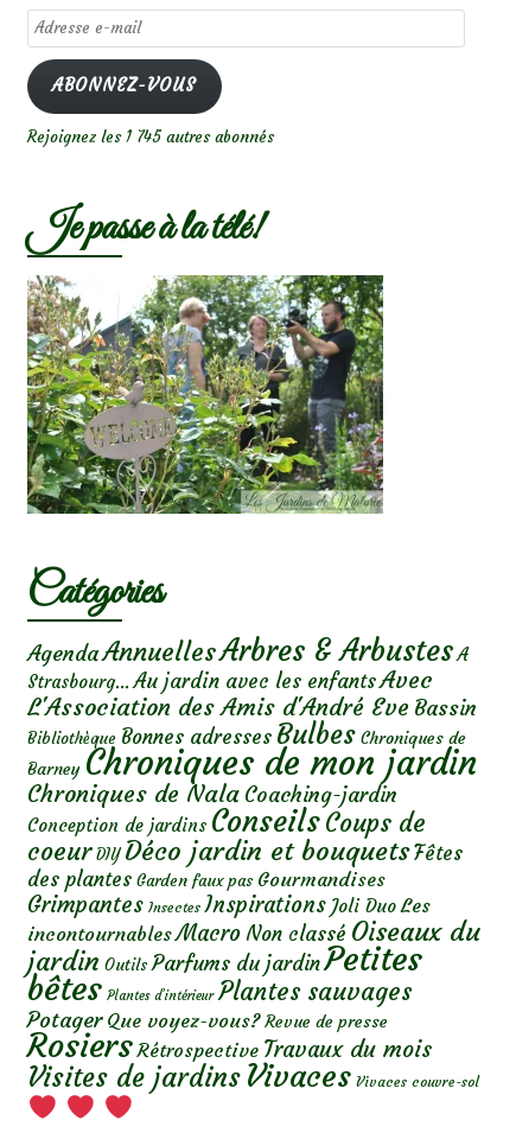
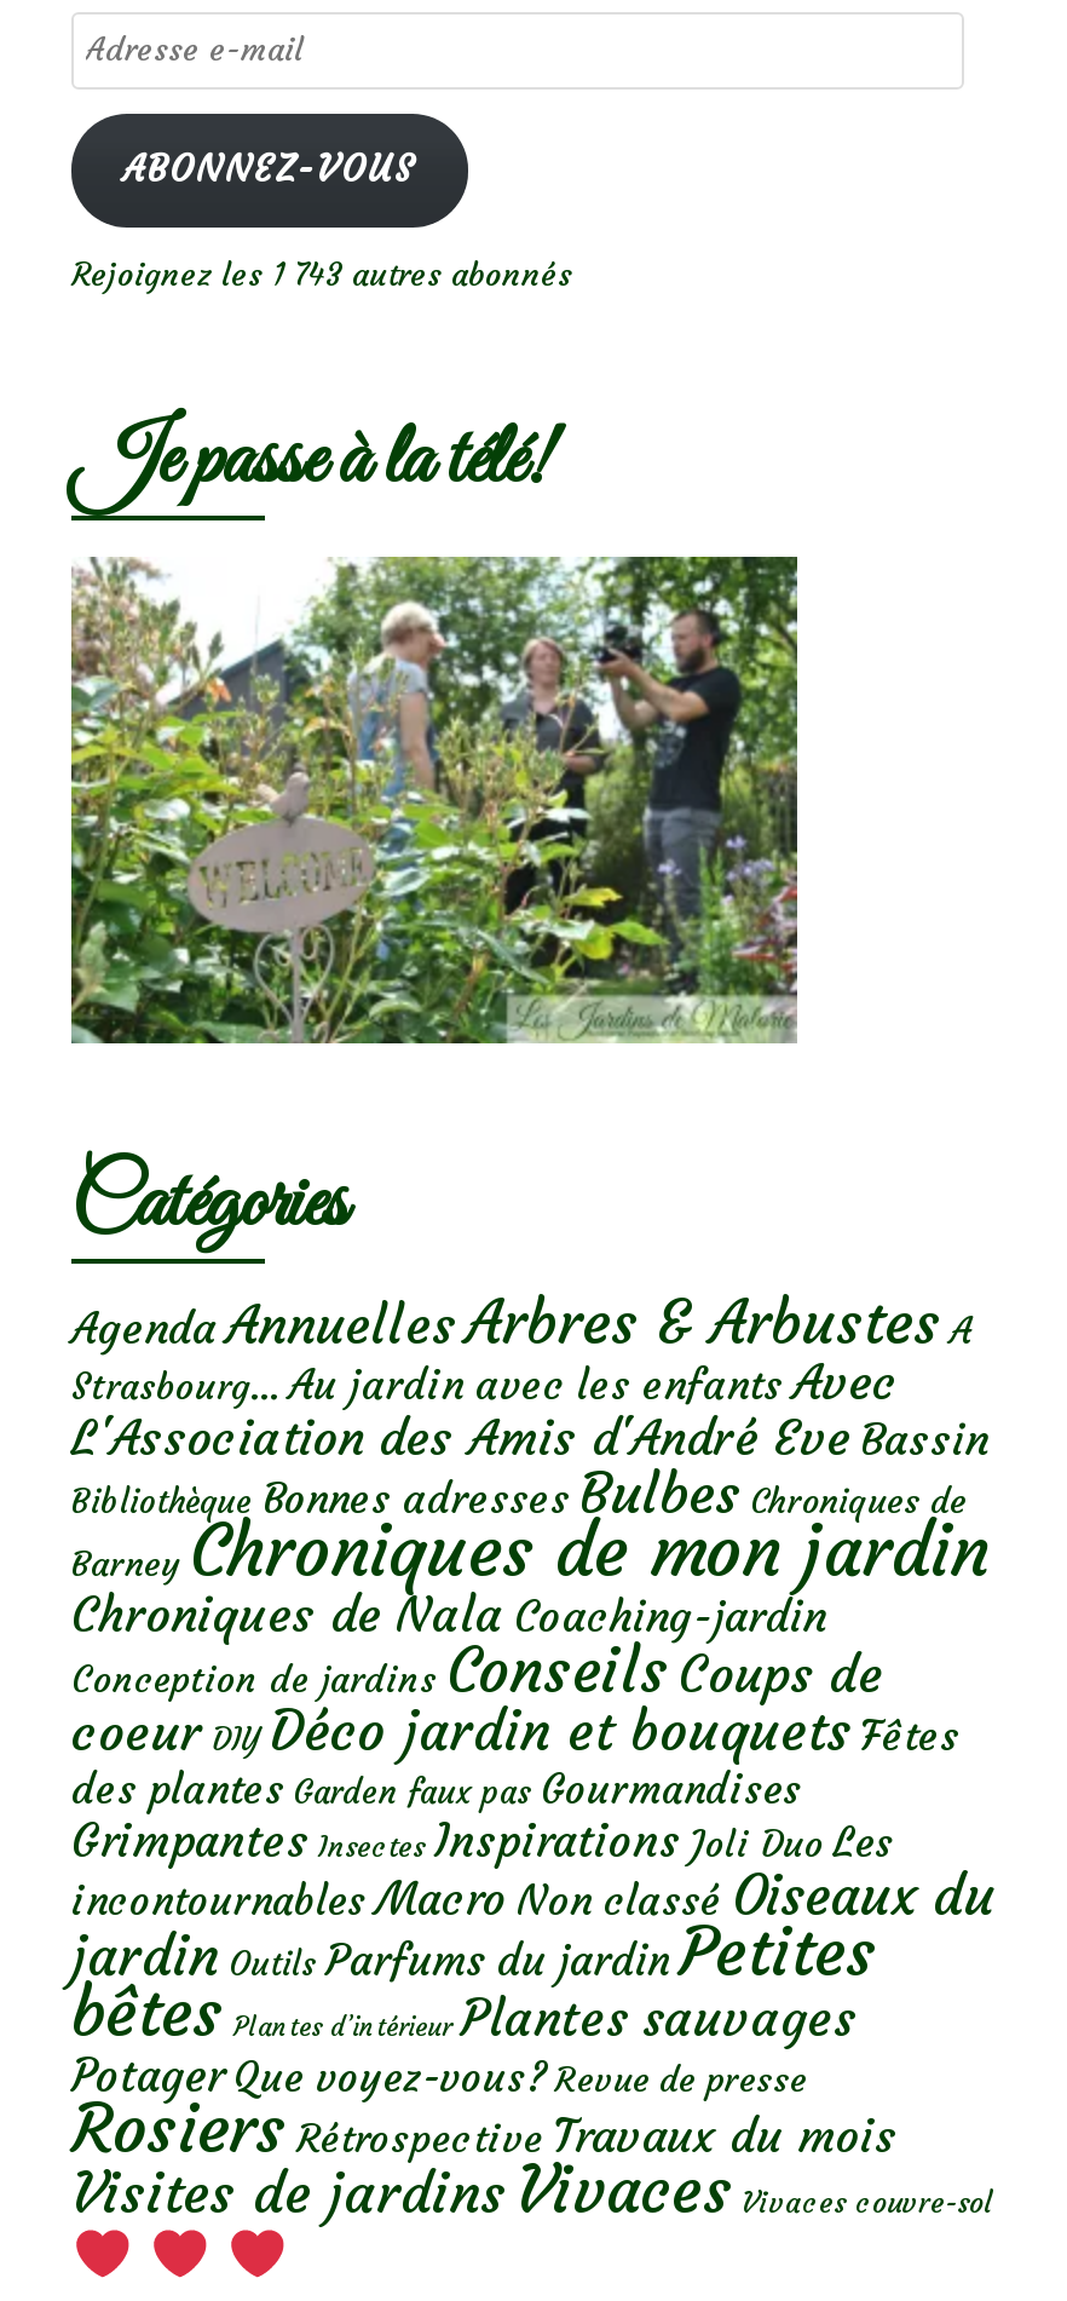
[27,127,274,147] Rejoignez les 1 745 autres abonnés -> [71,254,572,296] Rejoignez les 1 743 autres abonnés

